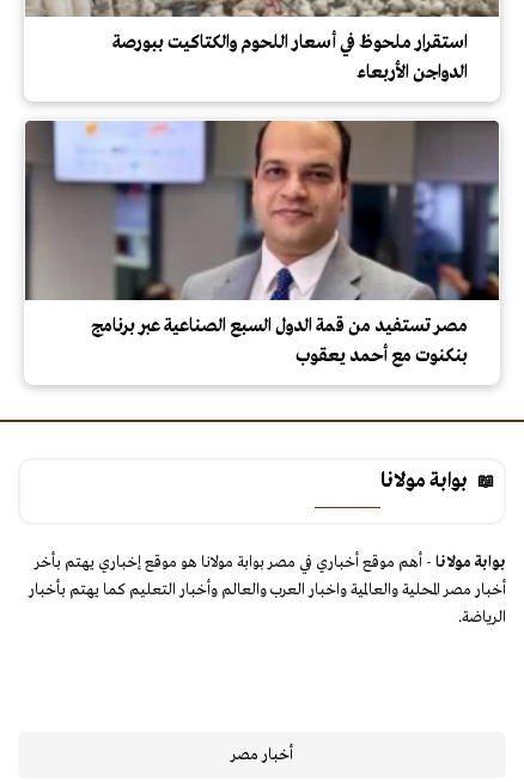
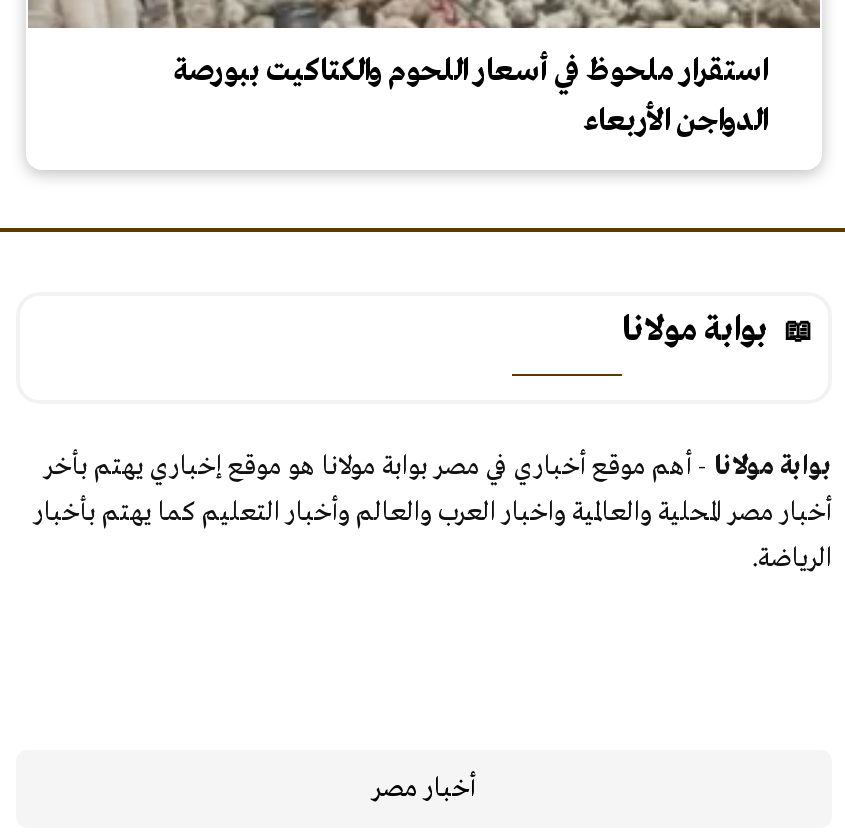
[25,120,500,368] [image] | مصر تستفيد من قمة الدول السبع الصناعية عبر برنامج | بنكنوت مع أحمد يعقوب -> none

